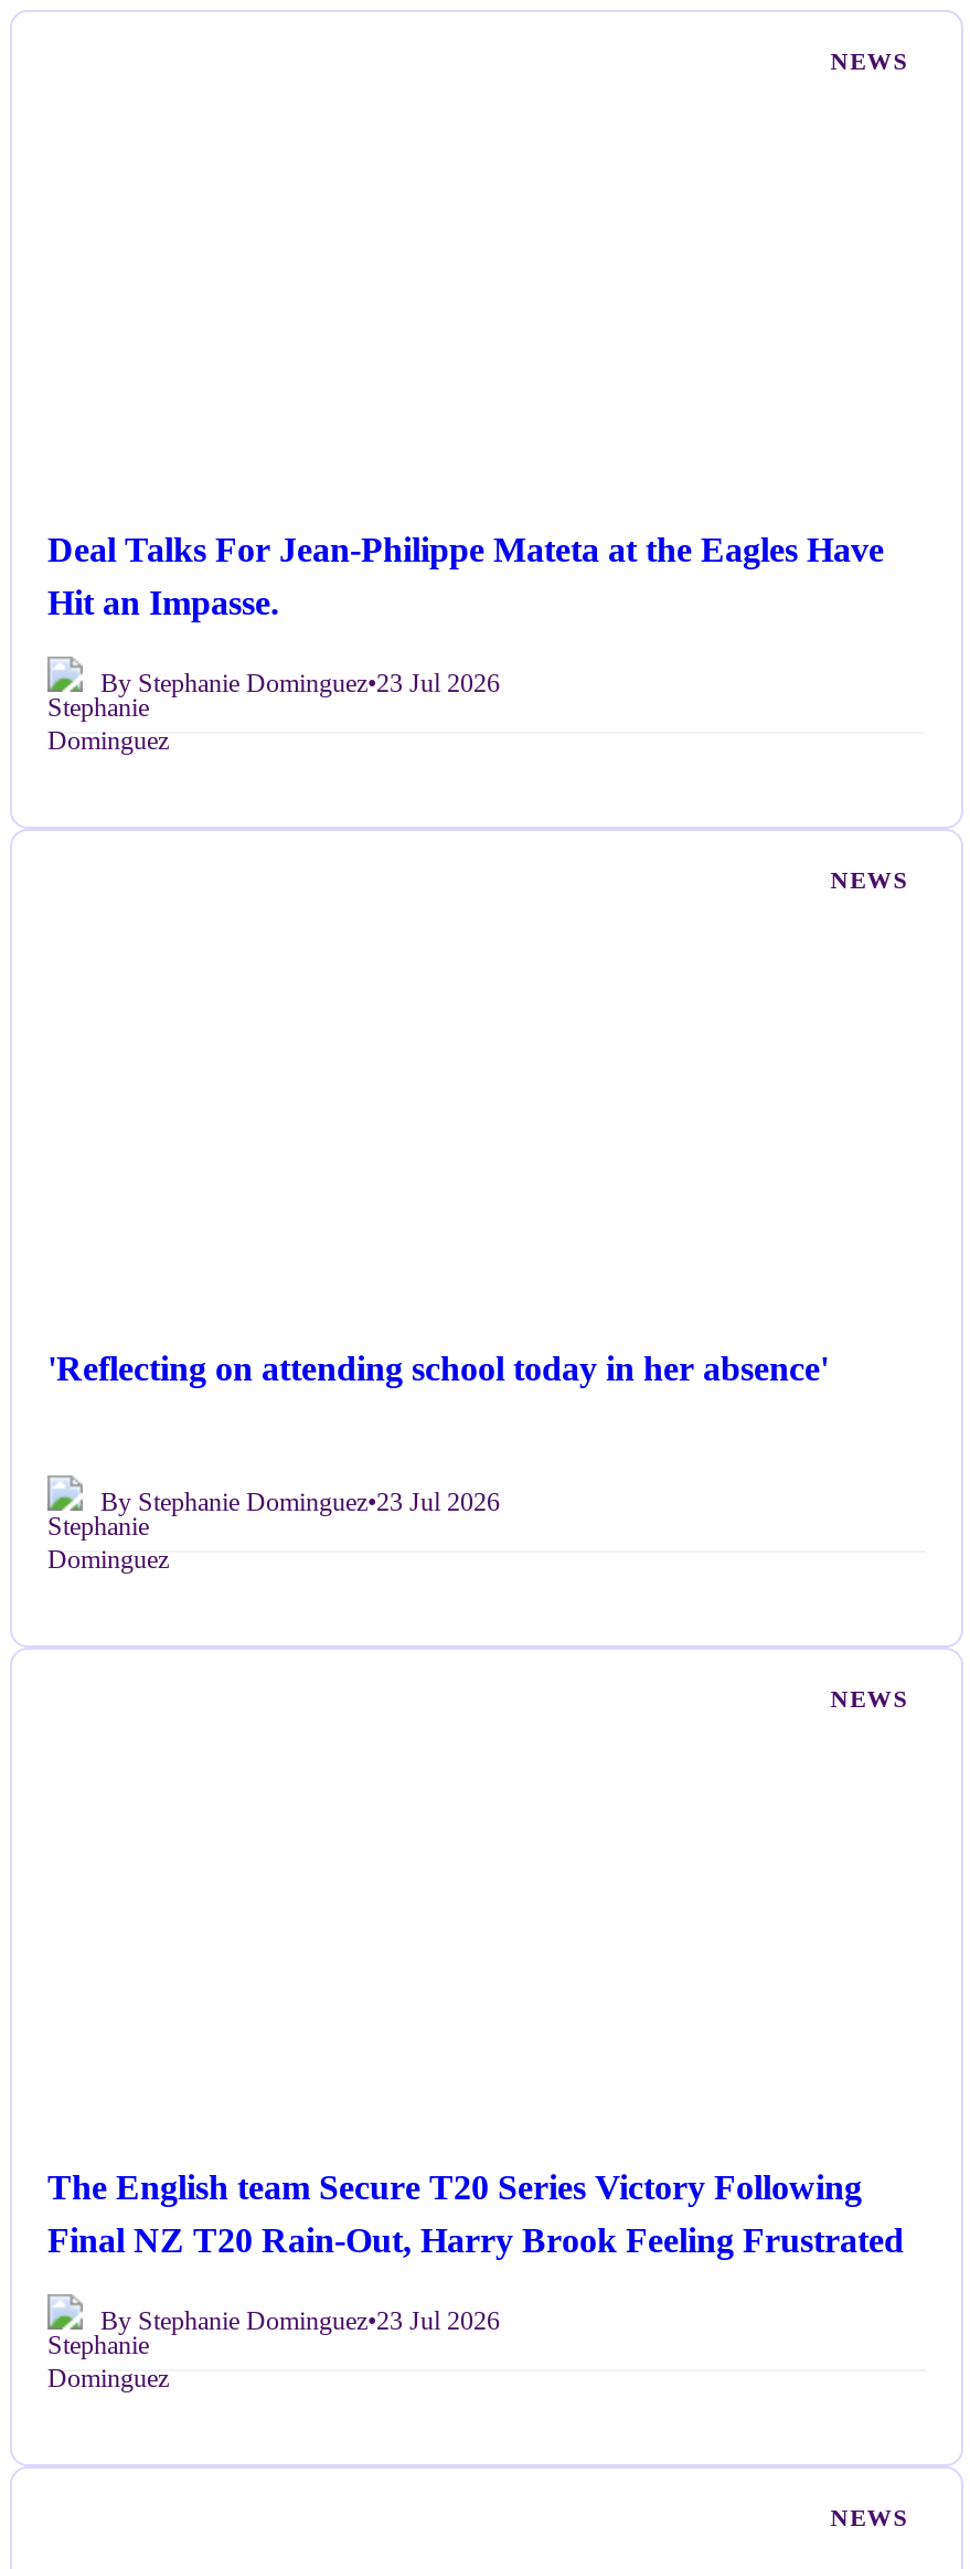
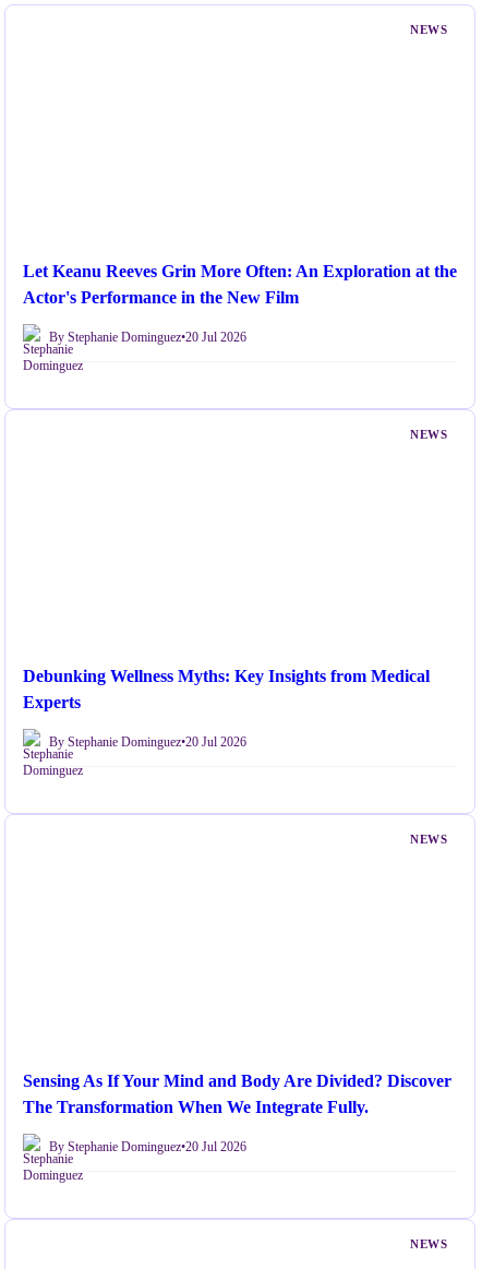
[47,531,884,622] Deal Talks For Jean-Philippe Mateta at the Eagles Have | Hit an Impasse. -> [23,262,457,307] Let Keanu Reeves Grin More Often: An Exploration at the | Actor's Performance in the New Film
[100,667,500,698] By Stephanie Dominguez•23 Jul 2026 -> [49,329,246,344] By Stephanie Dominguez•20 Jul 2026
[47,1350,829,1387] 'Reflecting on attending school today in her absence' -> [23,667,430,712] Debunking Wellness Myths: Key Insights from Medical | Experts
[100,1486,500,1516] By Stephanie Dominguez•23 Jul 2026 -> [49,734,246,749] By Stephanie Dominguez•20 Jul 2026
[47,2169,904,2259] The English team Secure T20 Series Victory Following | Final NZ T20 Rain-Out, Harry Brook Feeling Frustrated -> [23,1072,451,1116] Sensing As If Your Mind and Body Are Divided? Discover | The Transformation When We Integrate Fully.
[100,2304,500,2335] By Stephanie Dominguez•23 Jul 2026 -> [49,1139,246,1154] By Stephanie Dominguez•20 Jul 2026

